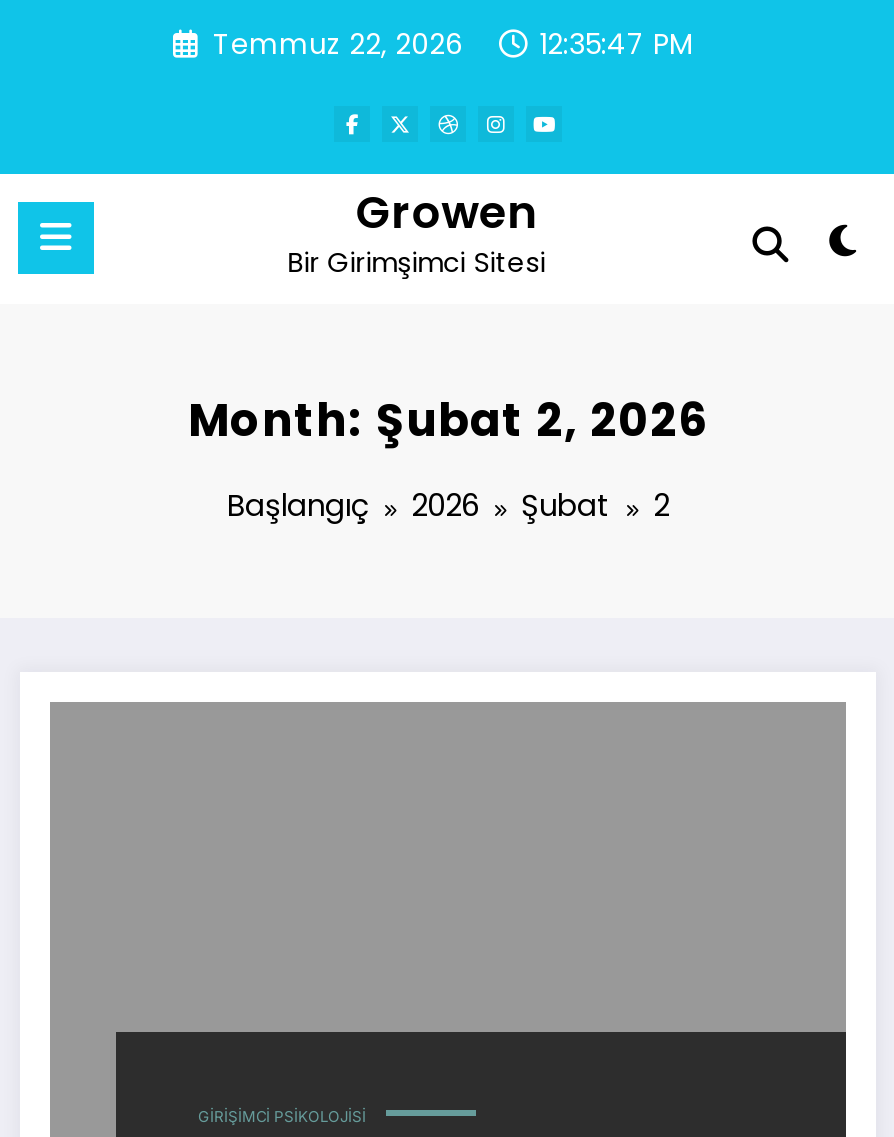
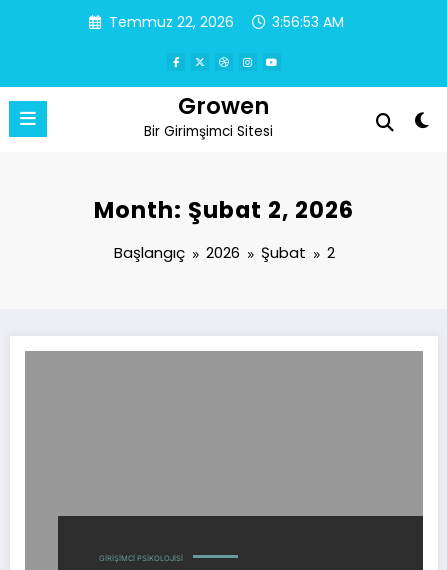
[213,24,693,64] Temmuz 22, 2026 12:35:47 PM -> [109,12,344,32] Temmuz 22, 2026 3:56:53 AM

